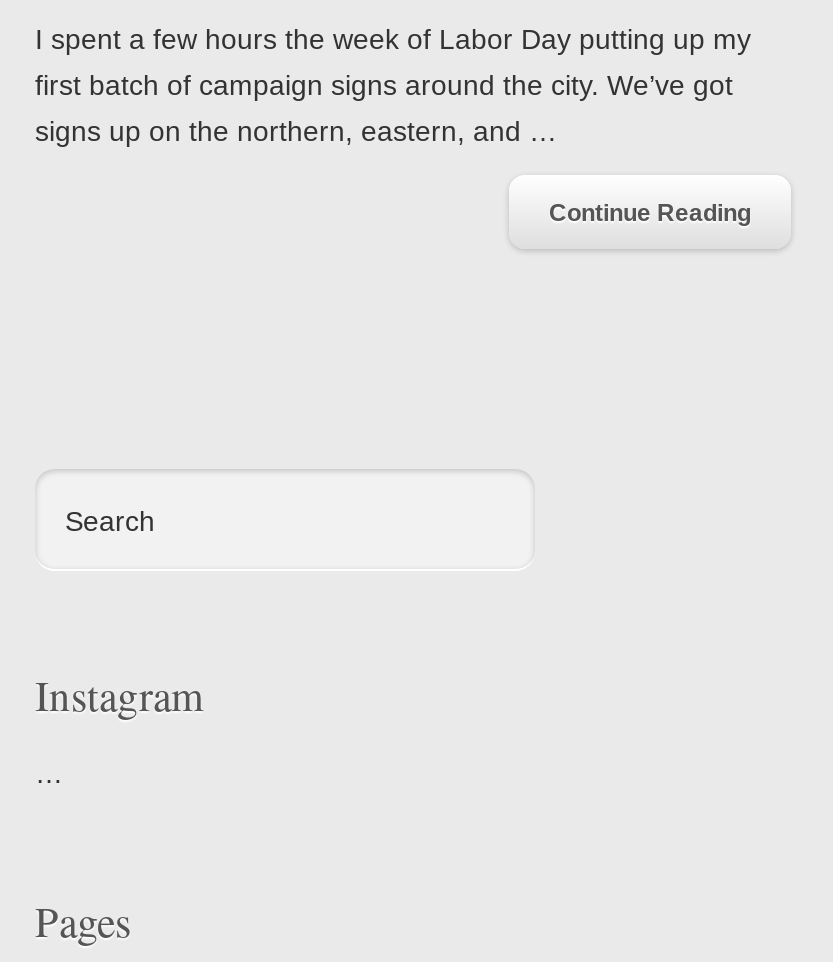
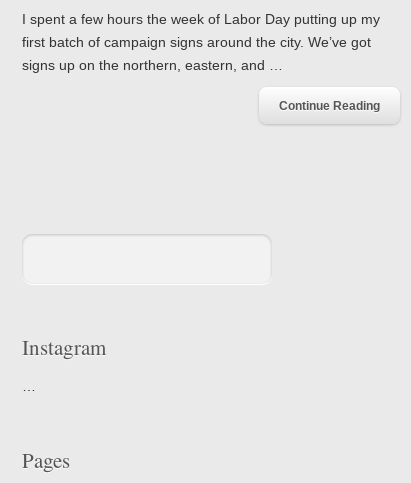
[65,506,155,538] Search -> none

